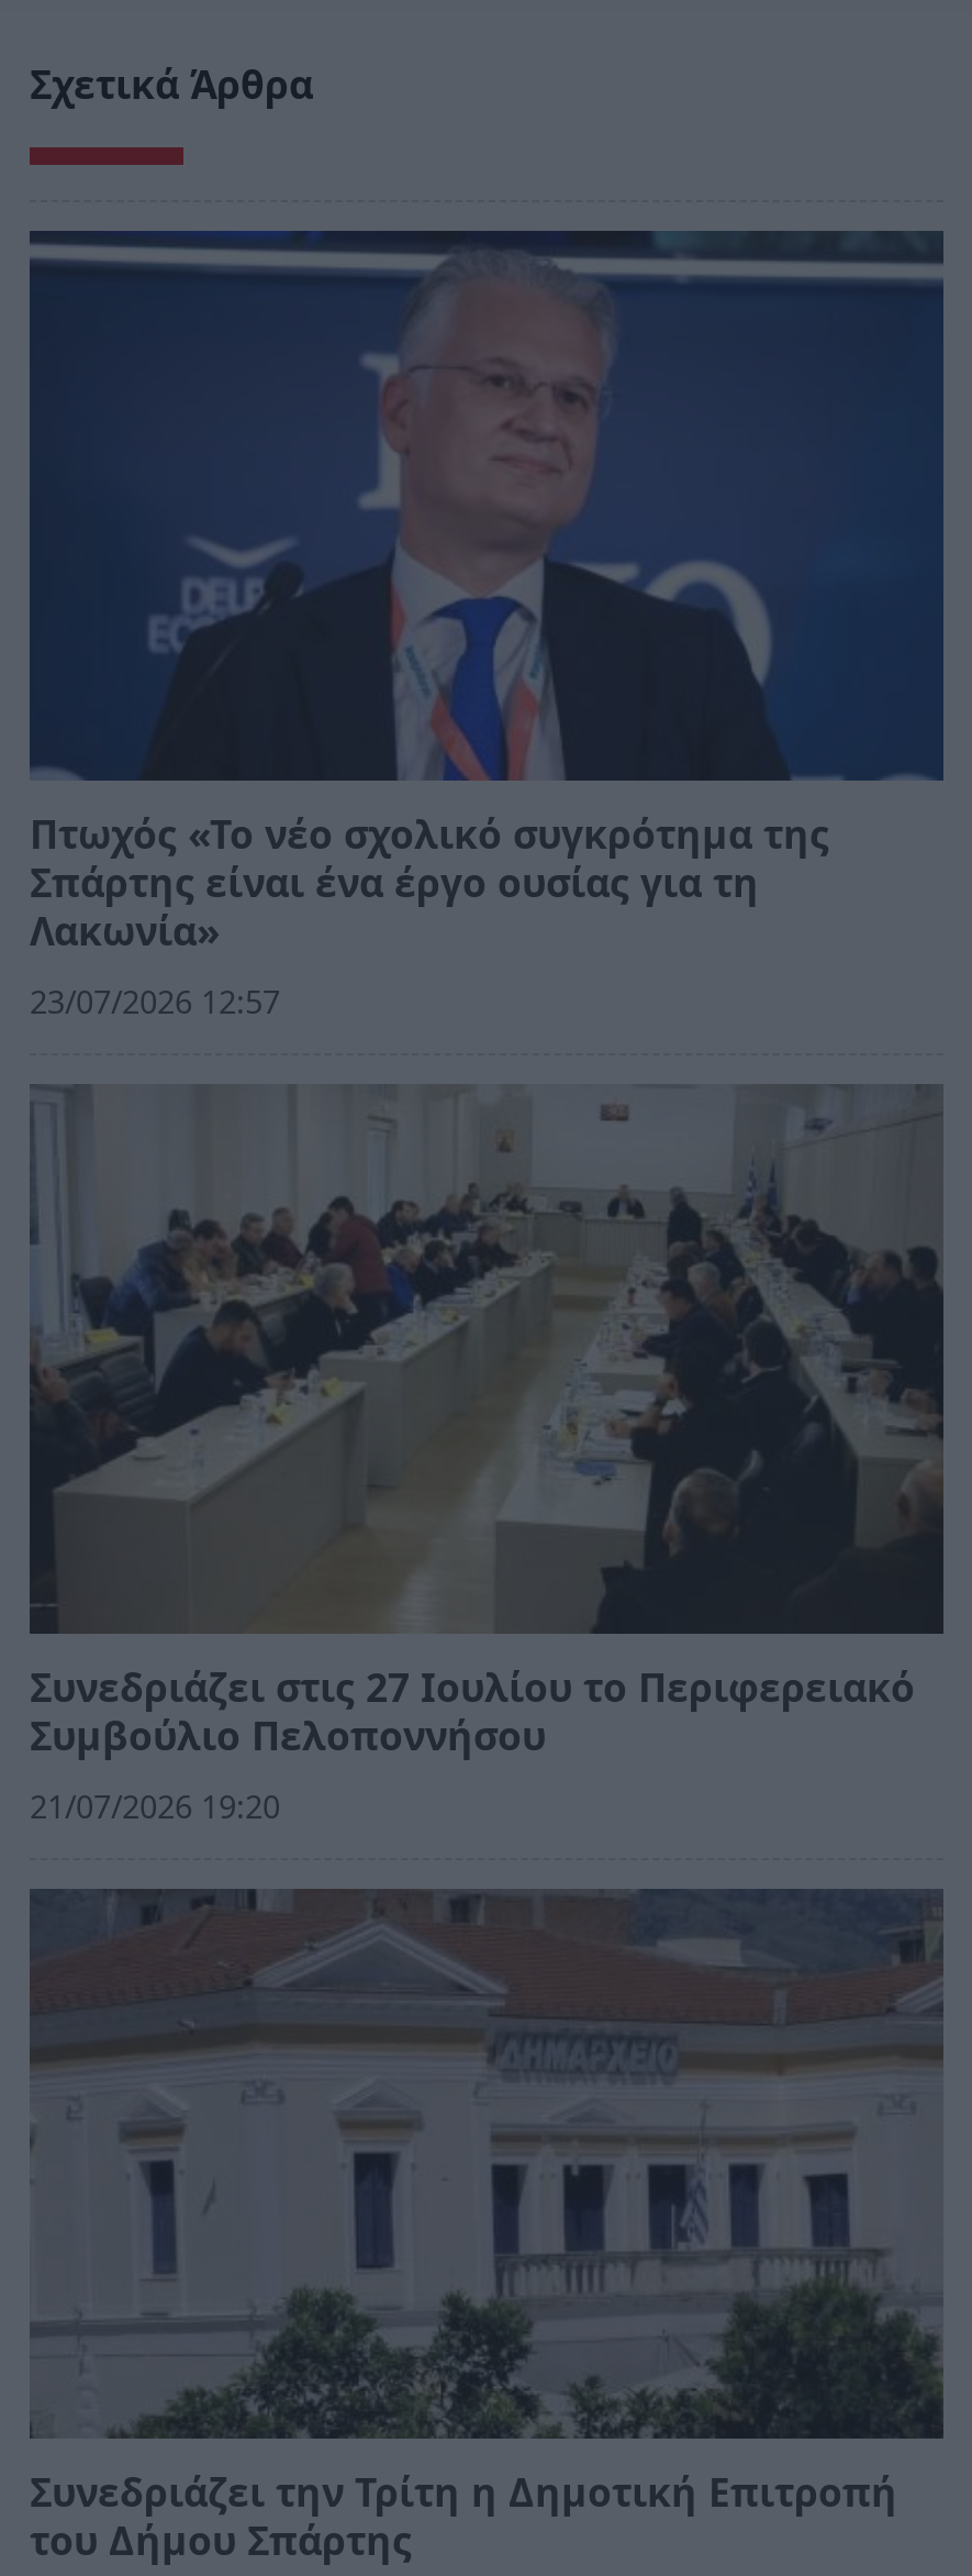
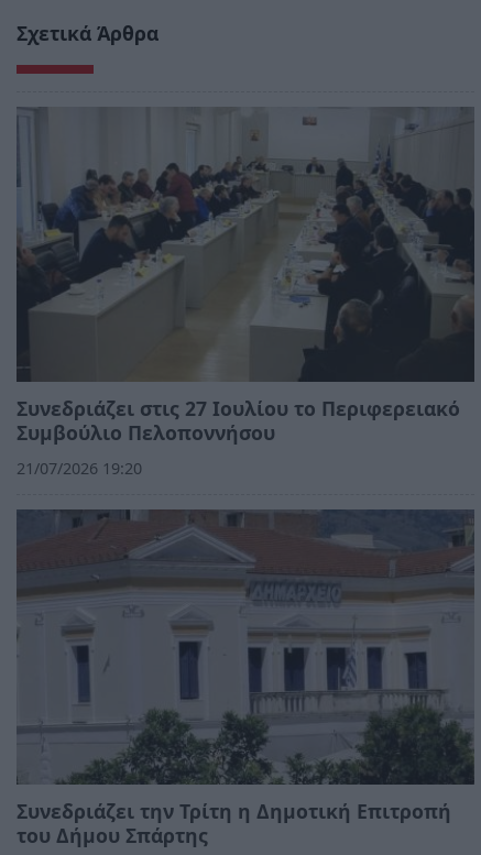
[27,229,946,1022] [image] | Πτωχός «Το νέο σχολικό συγκρότημα της | Σπάρτης είναι ένα έργο ουσίας για τη | Λακωνία» | 23/07/2026 12:57 -> none

